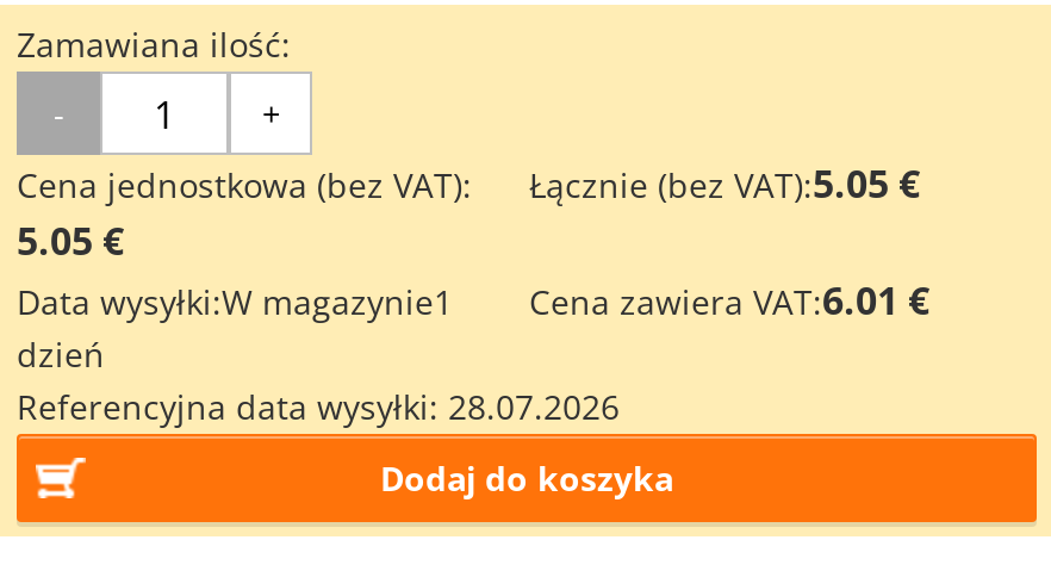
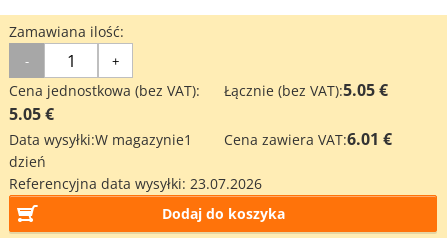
[17,384,620,429] Referencyjna data wysyłki: 28.07.2026 -> [9,174,262,193] Referencyjna data wysyłki: 23.07.2026

